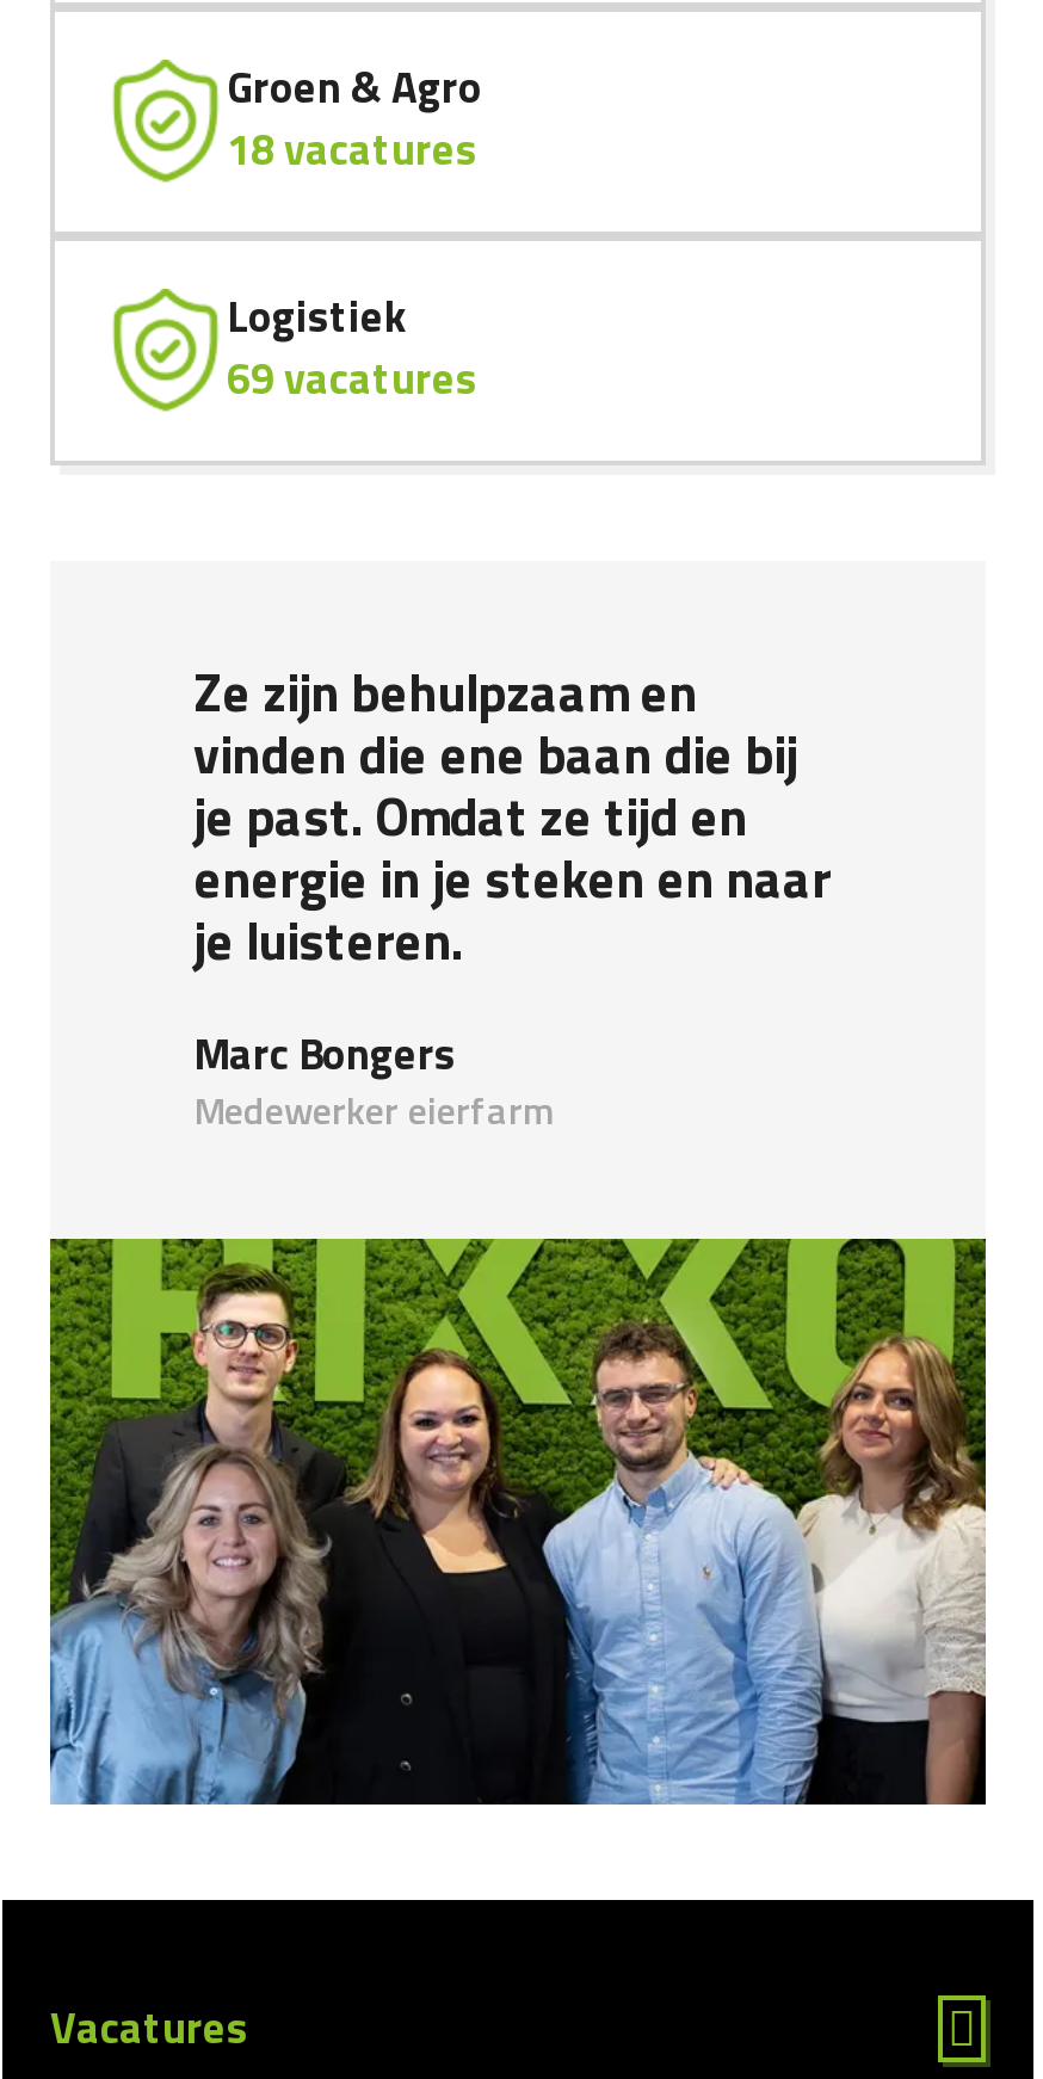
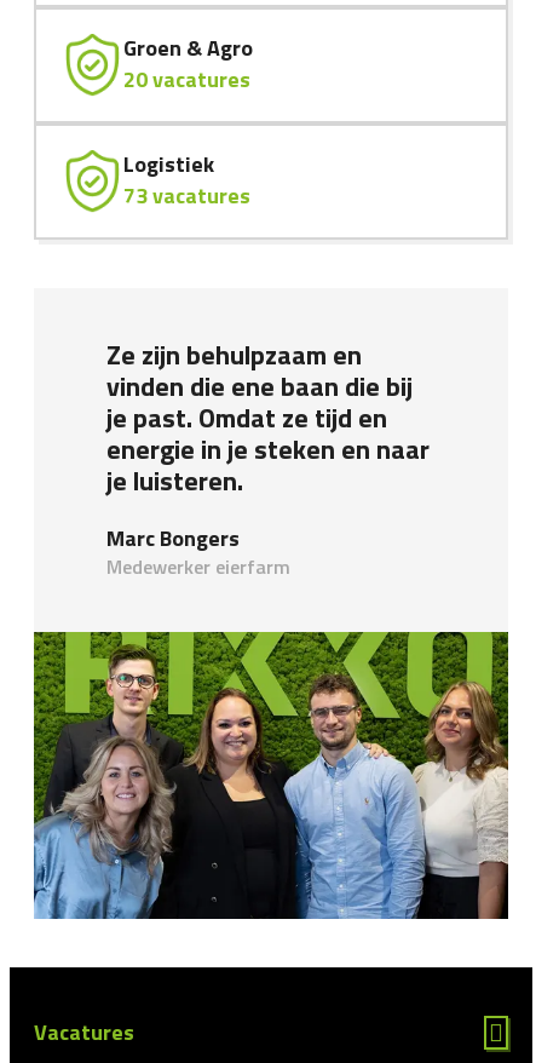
[227,117,477,181] 18 vacatures -> [123,63,250,96] 20 vacatures
[227,346,477,411] 69 vacatures -> [123,179,250,212] 73 vacatures

